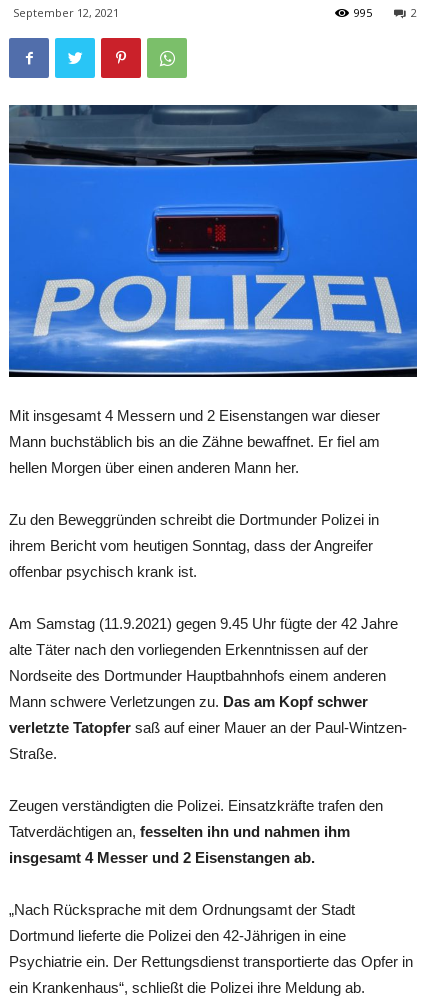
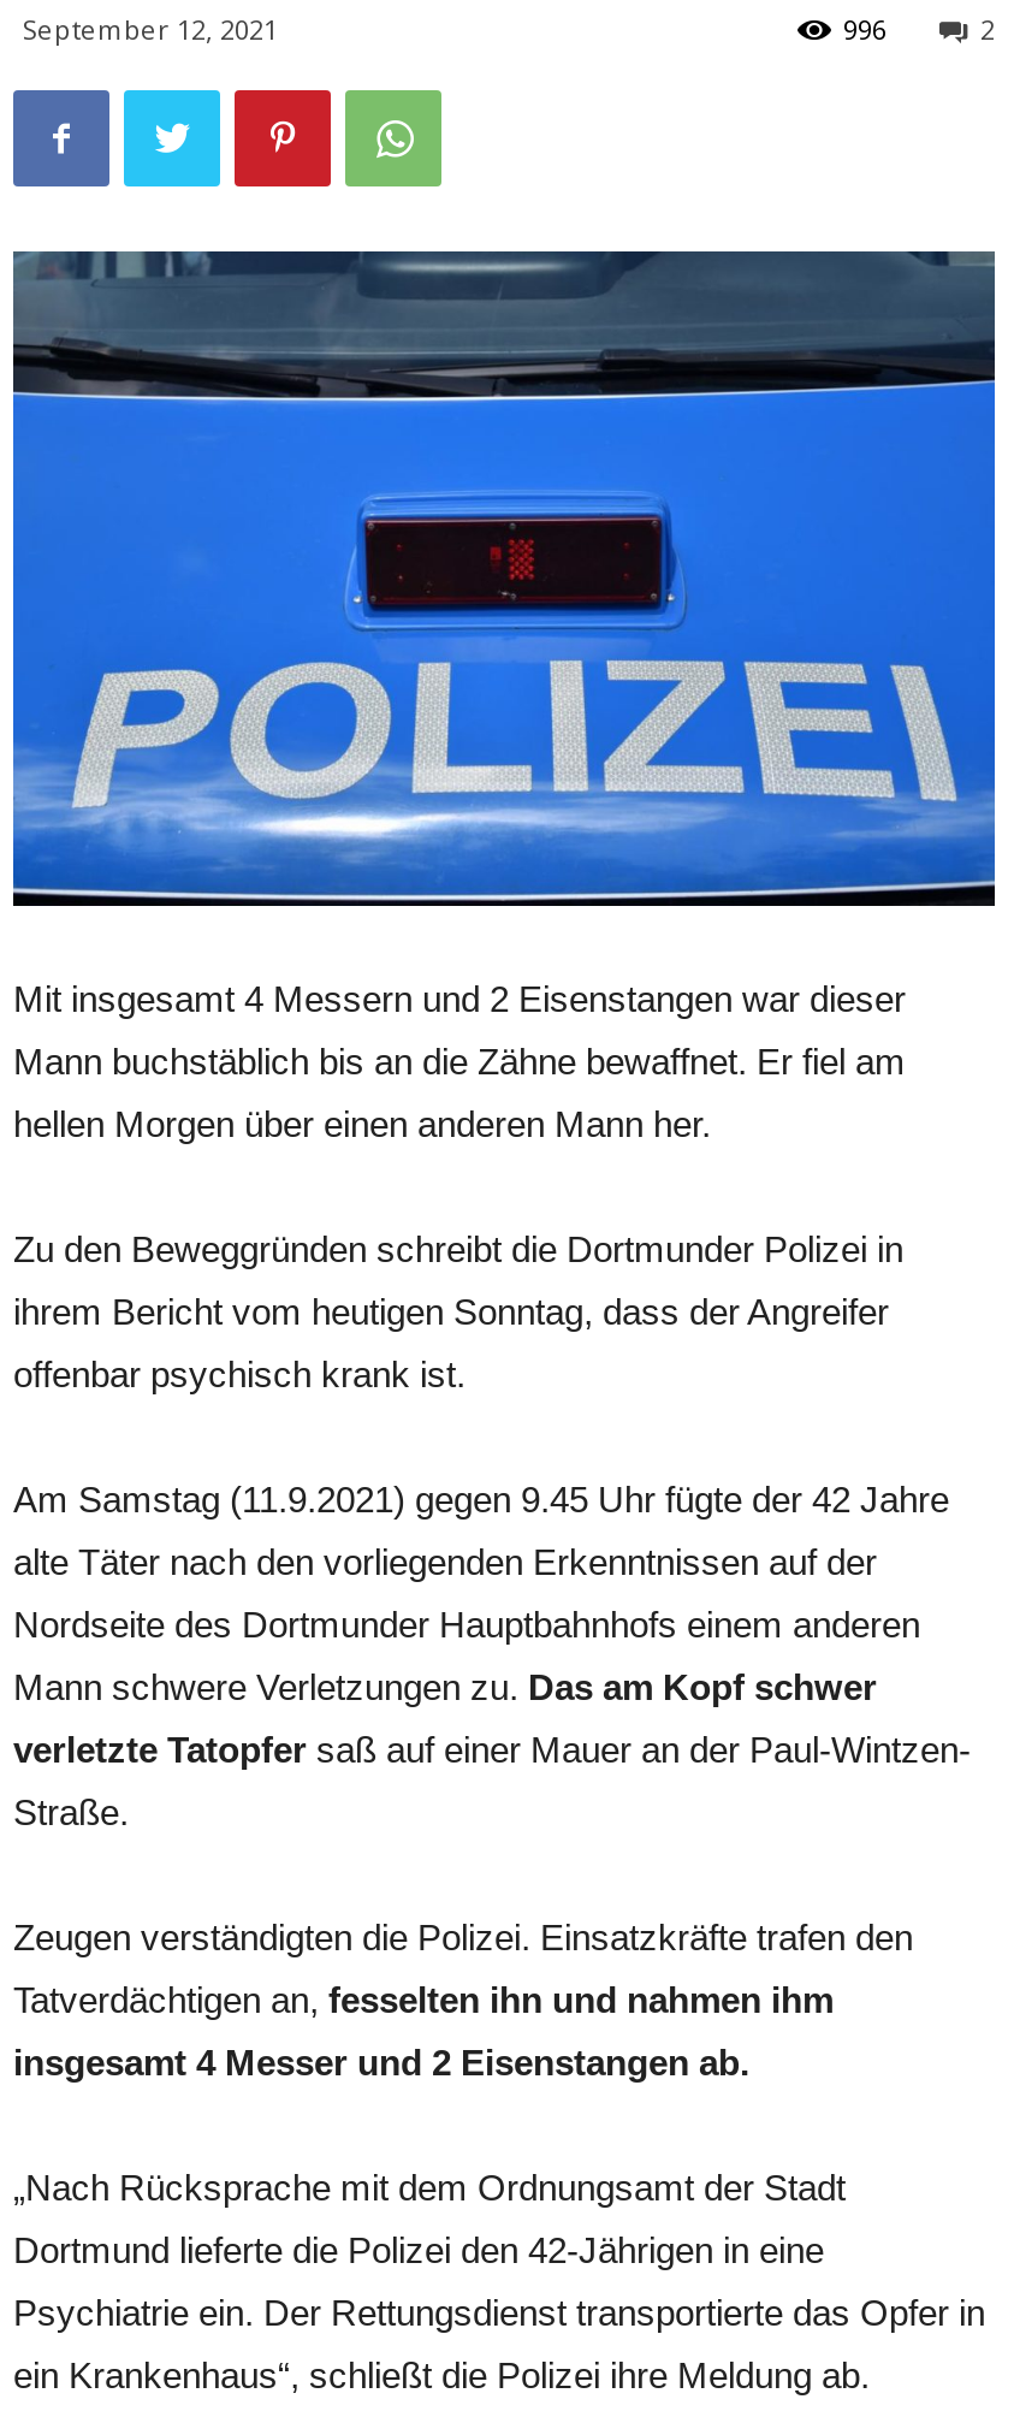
[354,5,372,20] 995 -> [843,11,886,47] 996

